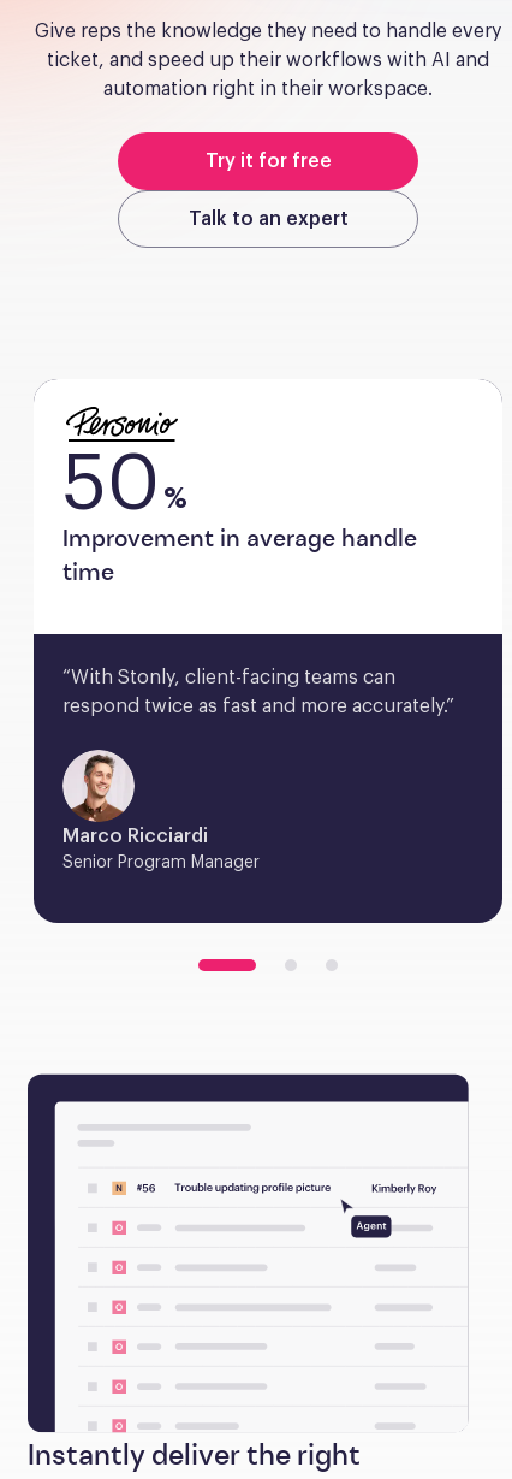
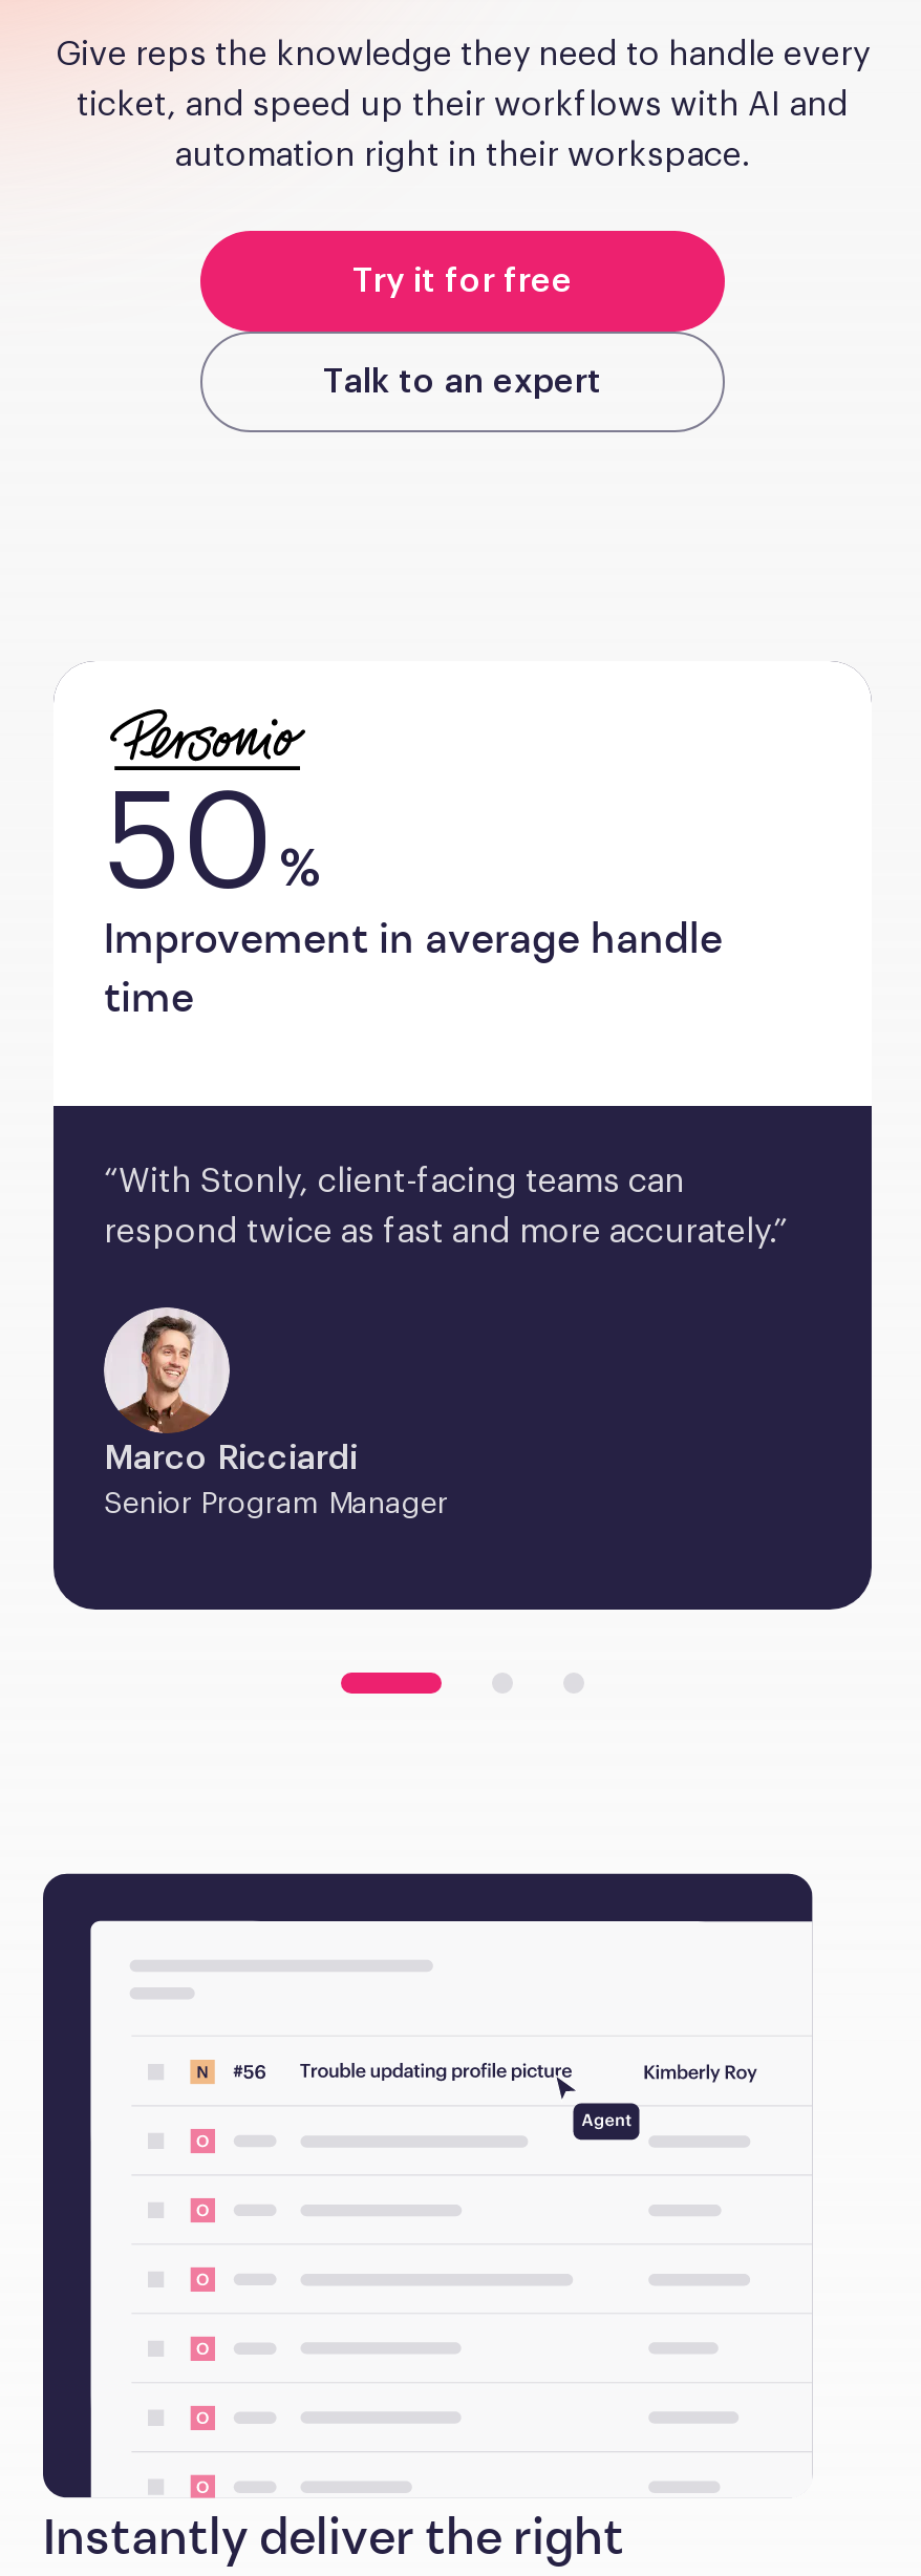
[322,1191,393,1240] [image] -> [555,2080,679,2159] [image]

